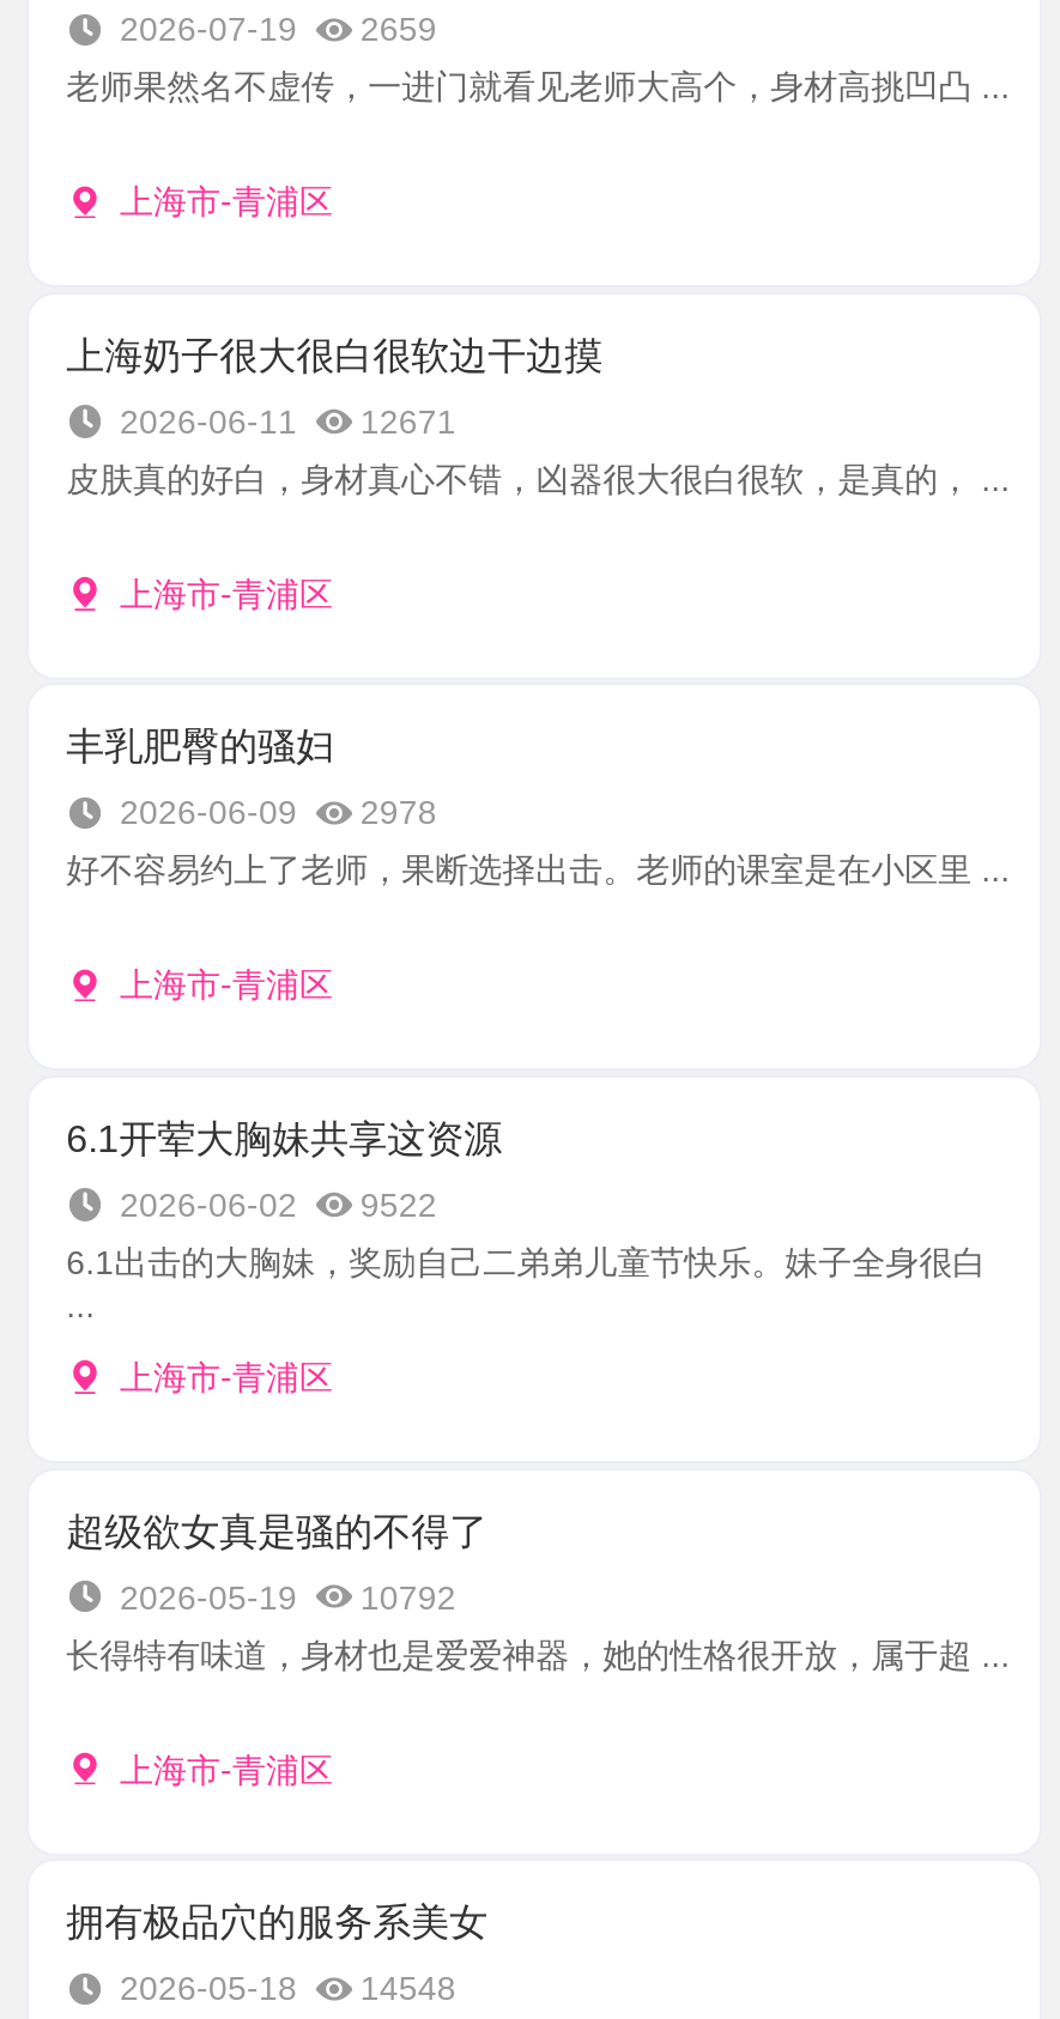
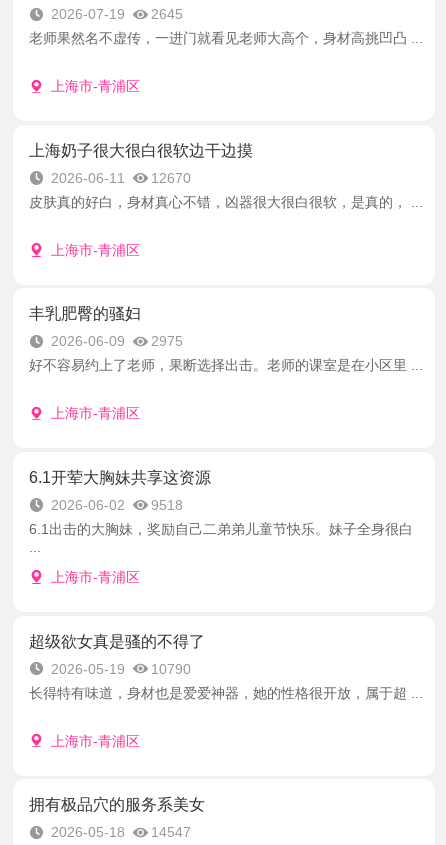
[120,10,437,49] 2026-07-19 2659 -> [51,6,183,22] 2026-07-19 2645
[120,402,456,440] 2026-06-11 12671 -> [51,170,191,186] 2026-06-11 12670
[120,794,437,832] 2026-06-09 2978 -> [51,333,183,349] 2026-06-09 2975
[120,1186,437,1224] 2026-06-02 9522 -> [51,497,183,513] 2026-06-02 9518
[120,1578,456,1616] 2026-05-19 10792 -> [51,661,191,677] 2026-05-19 10790
[120,1969,456,2008] 2026-05-18 14548 -> [51,824,191,840] 2026-05-18 14547

